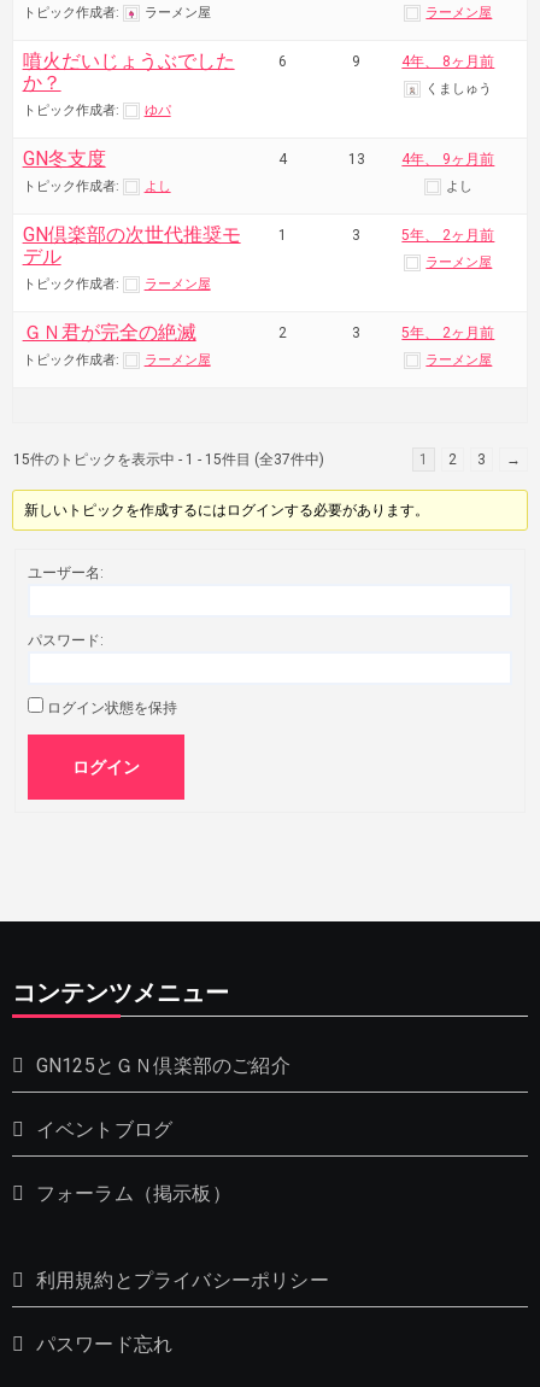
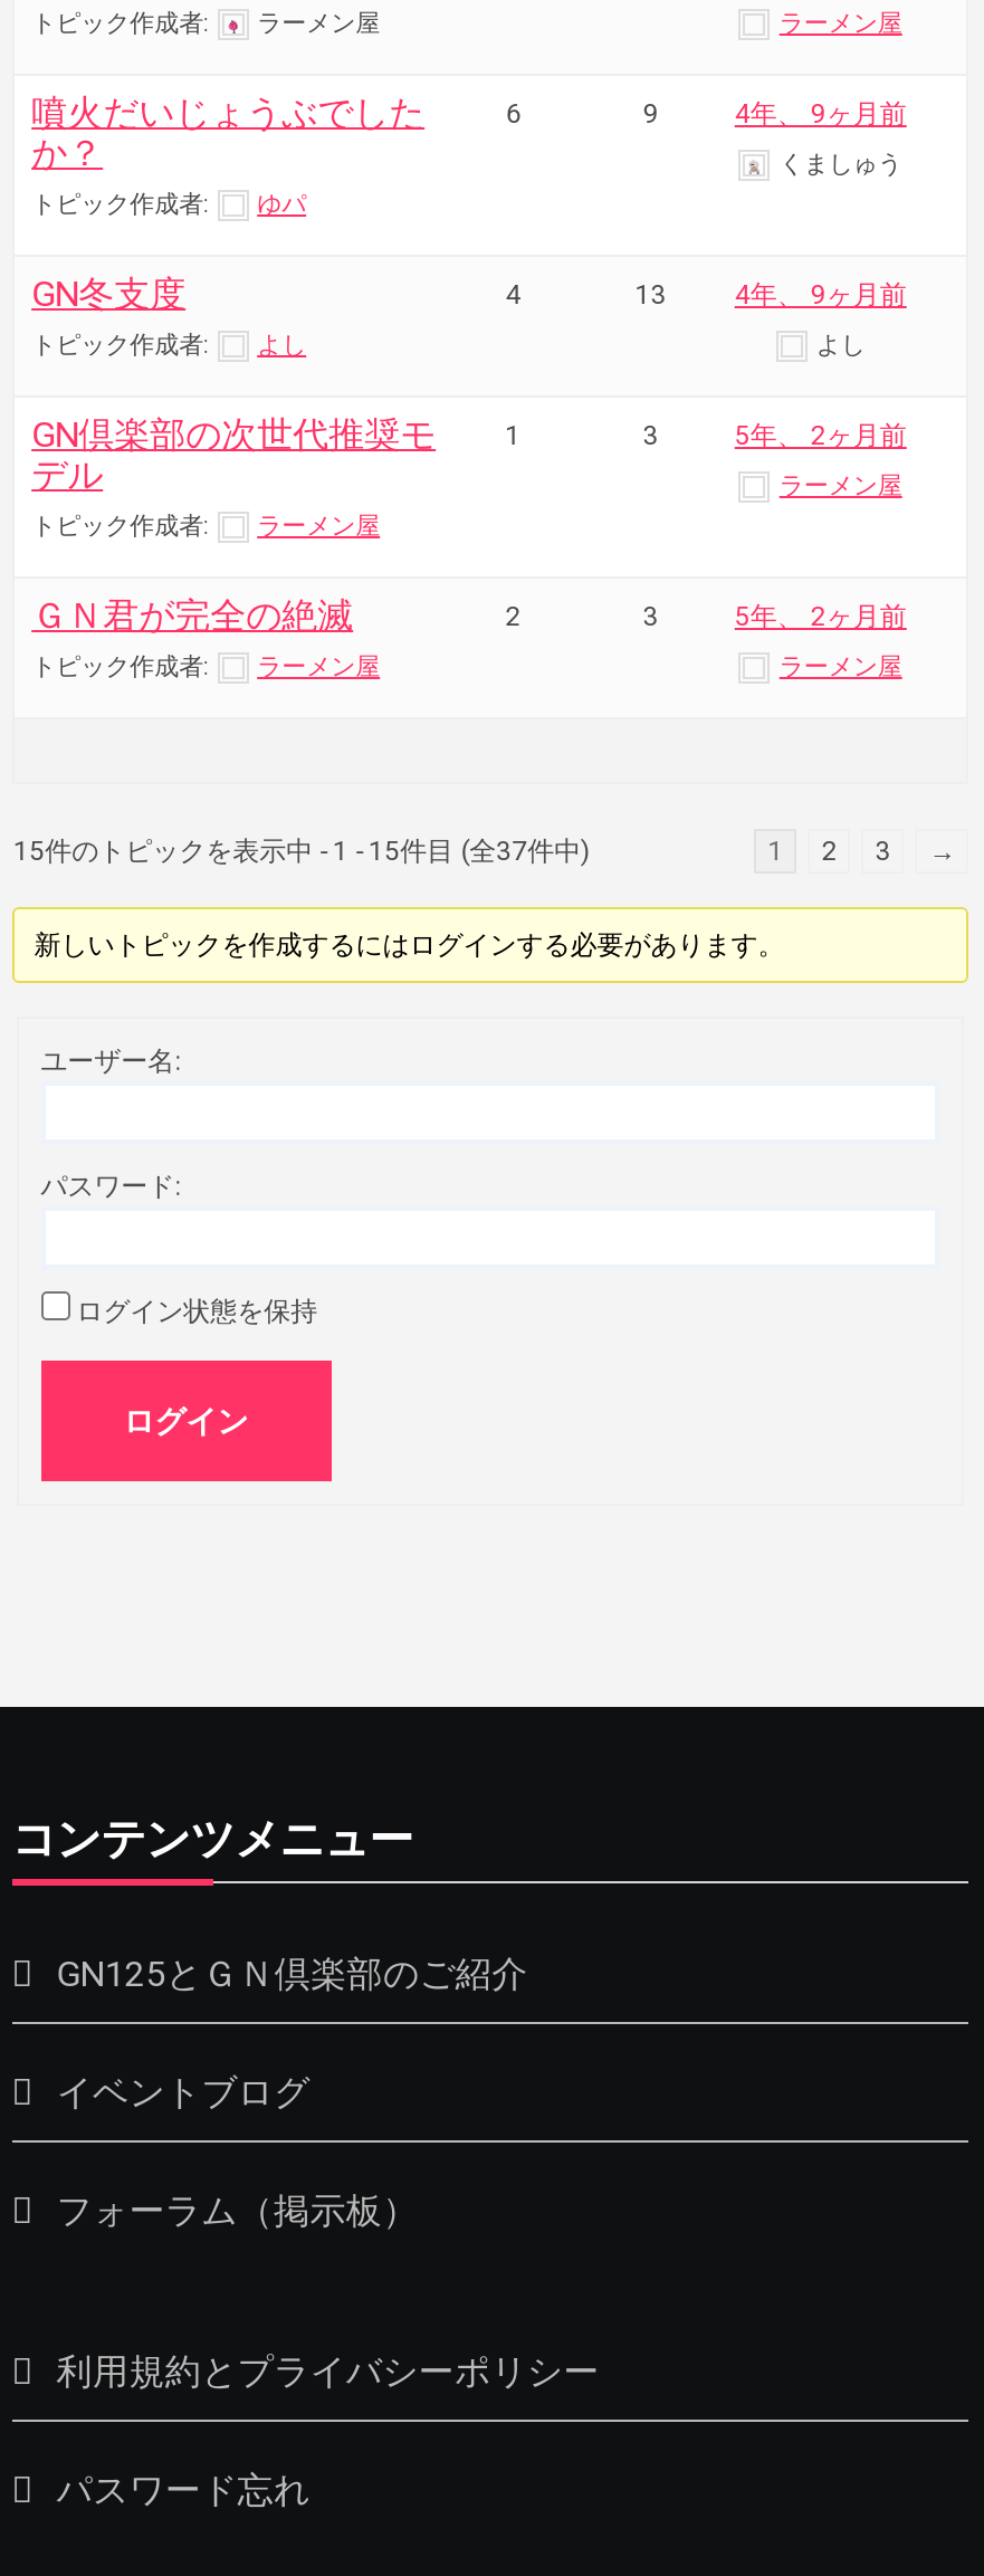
[402,53,495,70] 4年、 8ヶ月前 -> [735,98,907,130] 4年、 9ヶ月前

